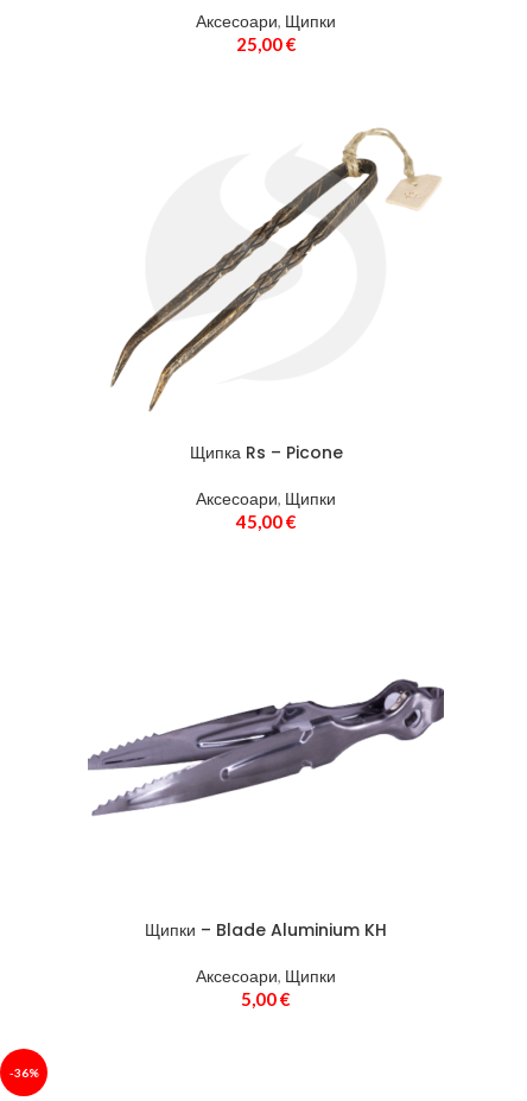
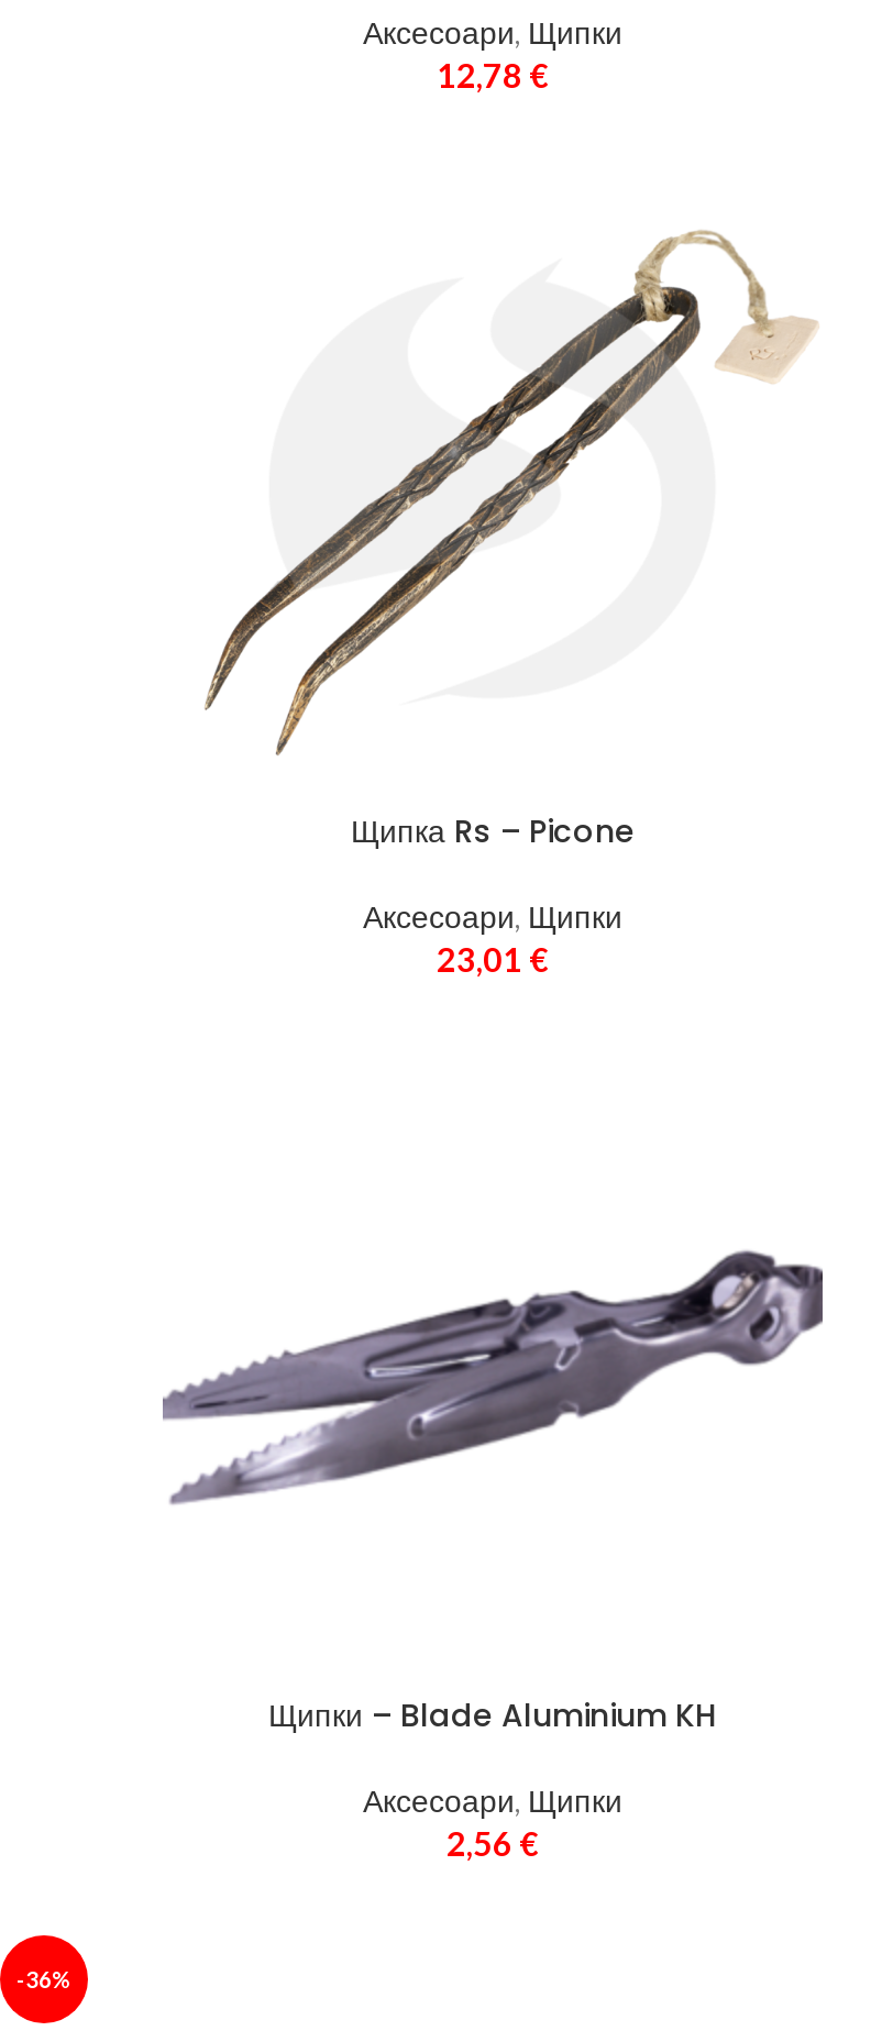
[236,33,296,55] 25,00 € -> [437,55,549,95] 12,78 €
[236,511,296,532] 45,00 € -> [437,939,549,979] 23,01 €
[241,988,291,1010] 5,00 € -> [446,1823,539,1863] 2,56 €

